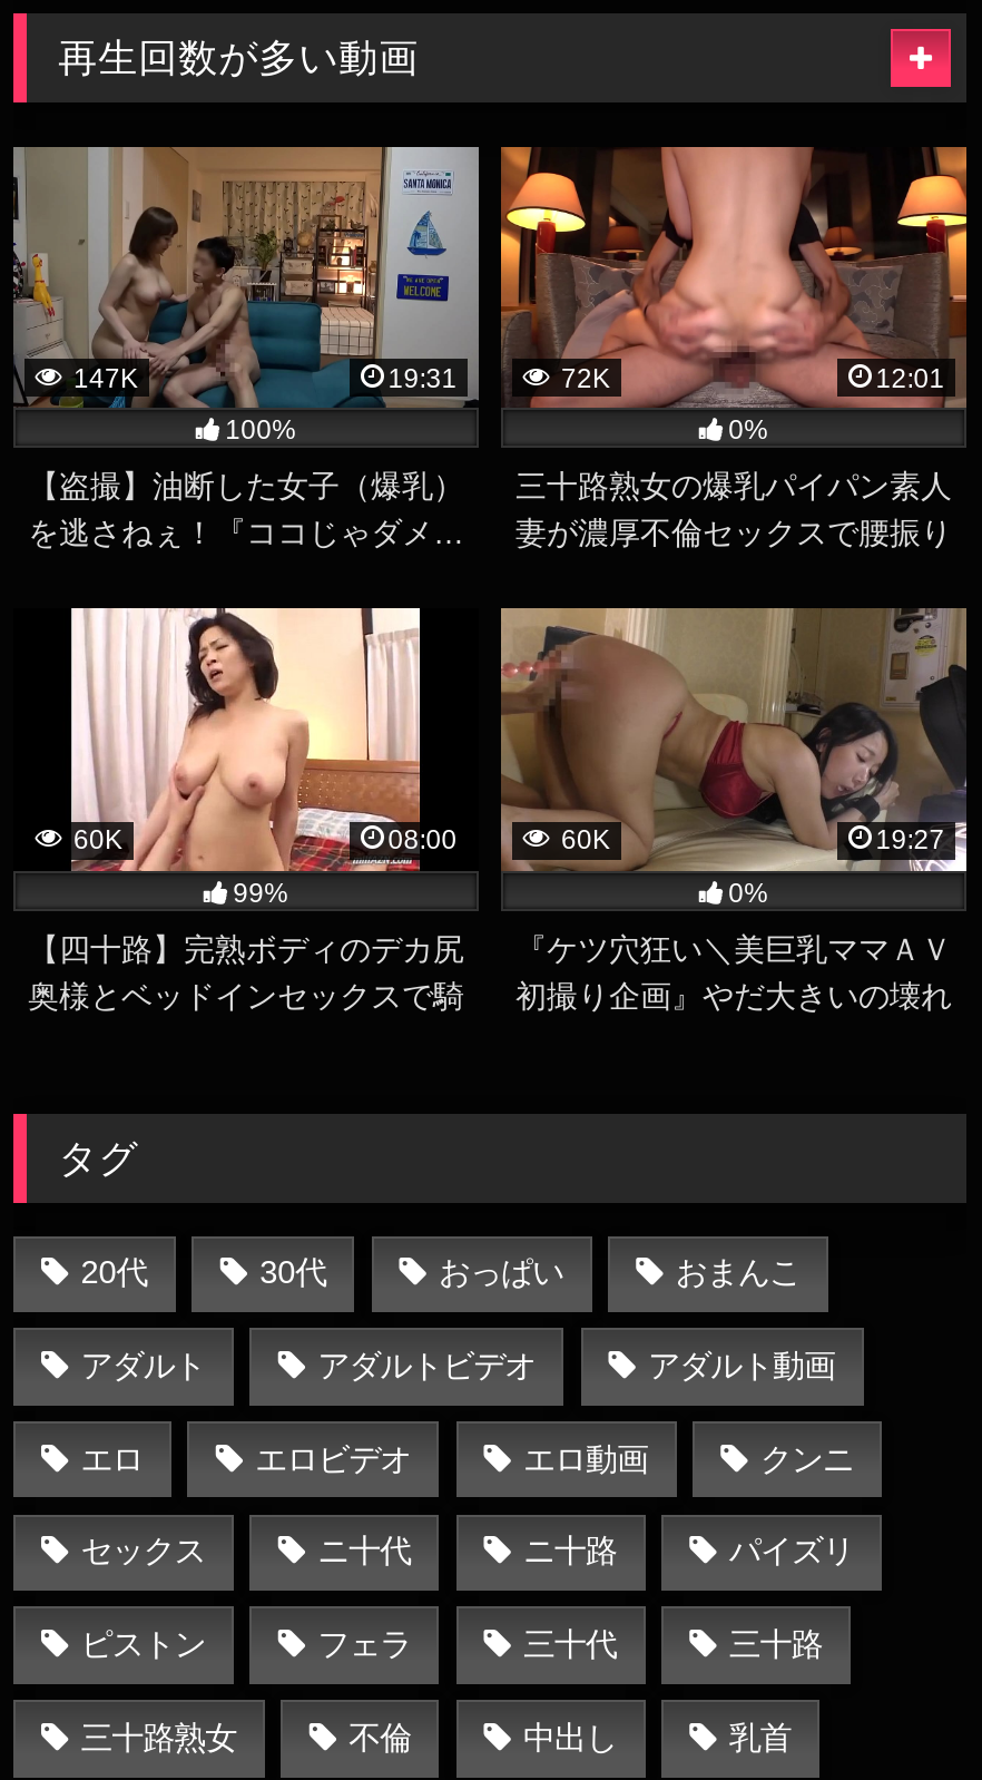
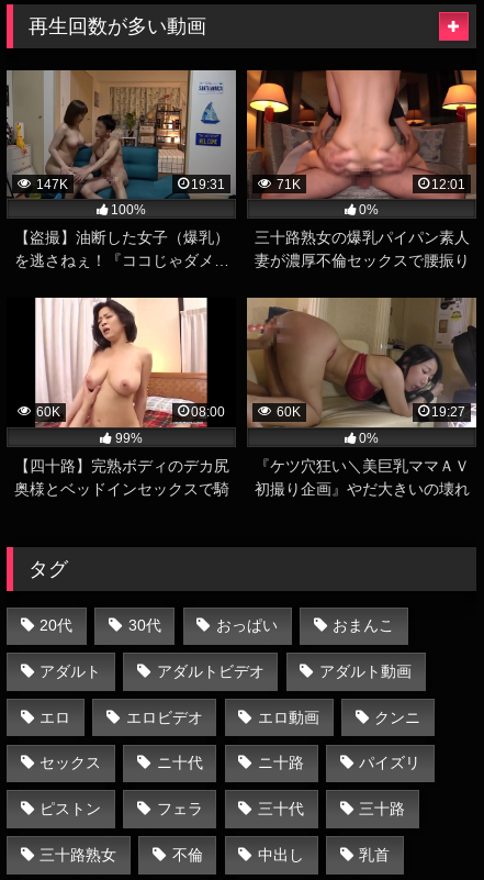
[554,363,610,394] 72K -> [273,177,301,192] 71K

